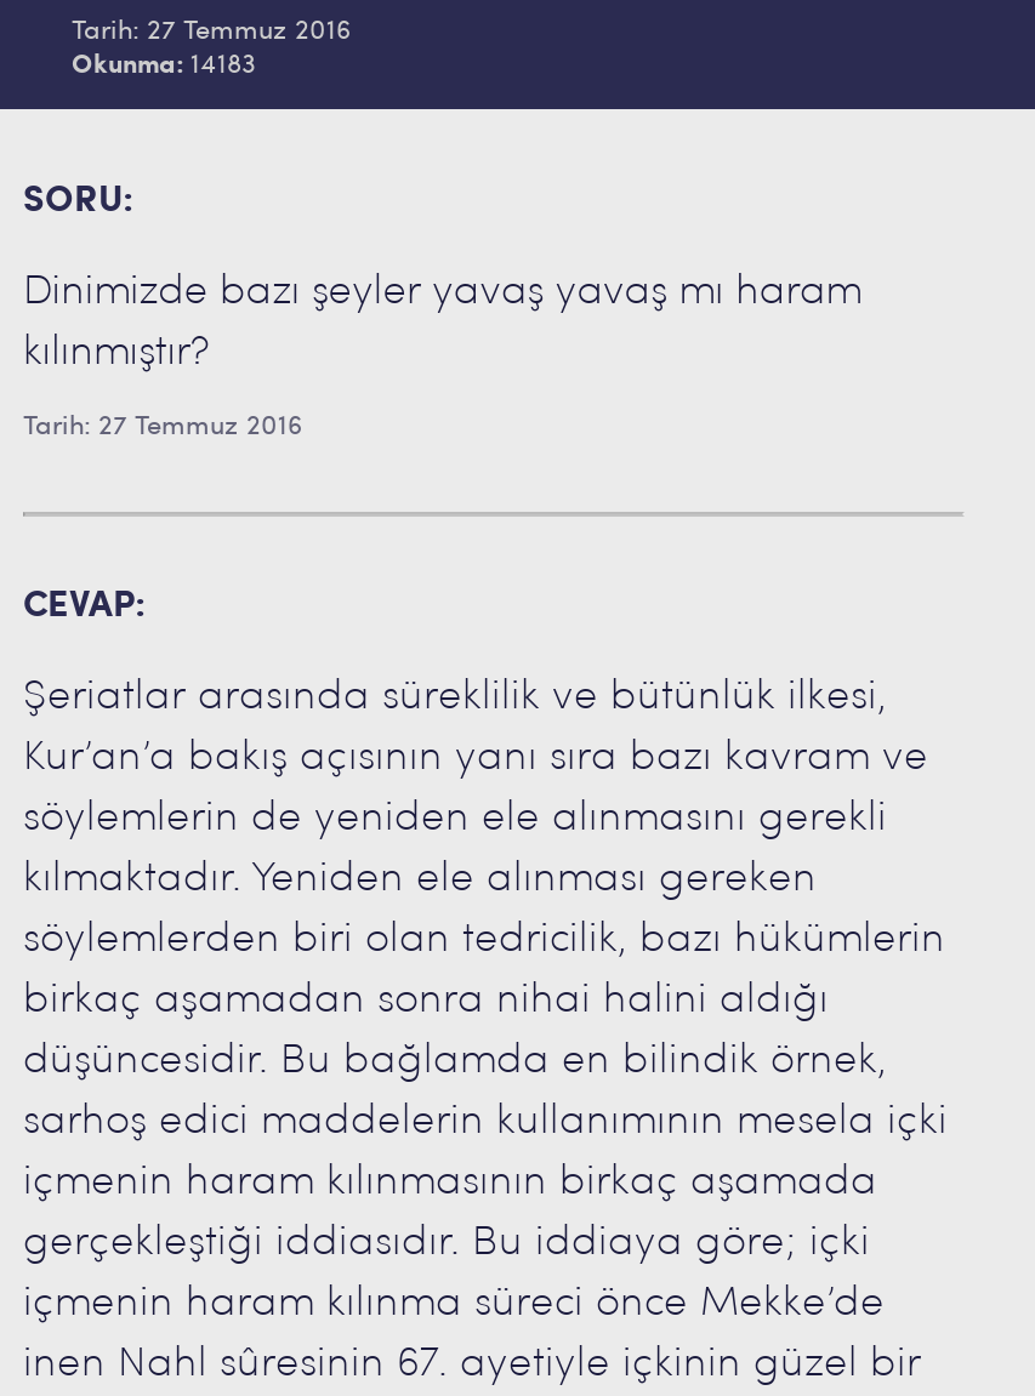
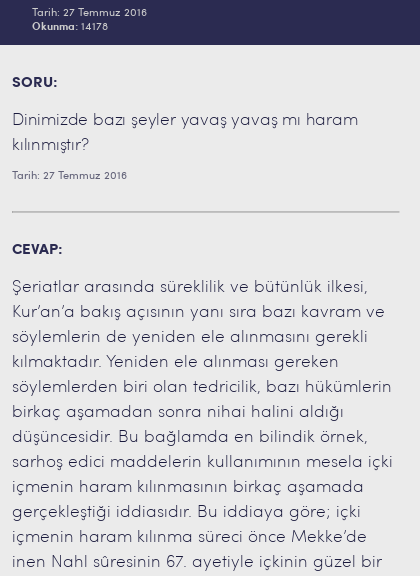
[72,53,256,80] Okunma: 14183 -> [32,22,108,33] Okunma: 14178

